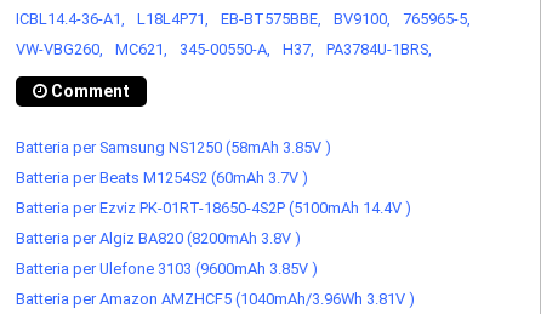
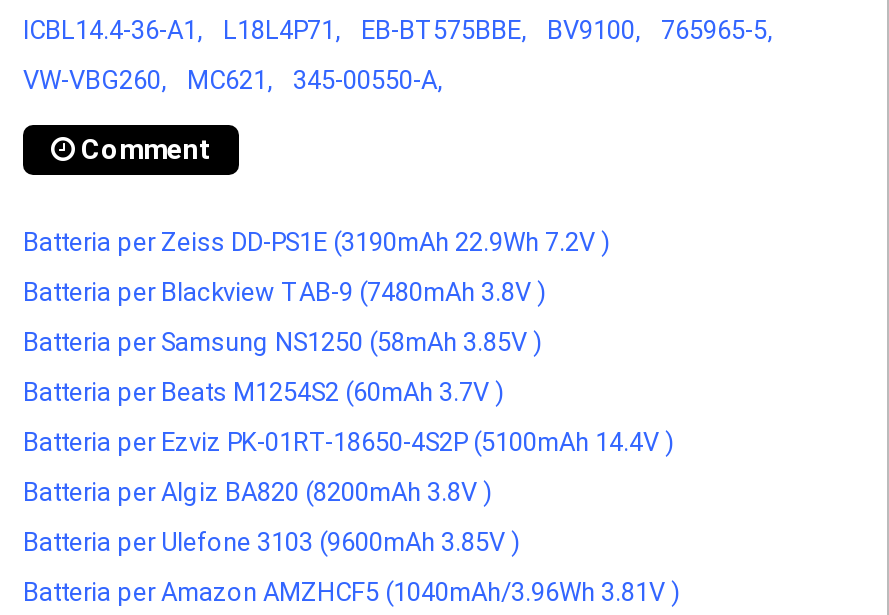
[283,39,432,58] H37, | PA3784U-1BRS, -> none
none -> [23,226,611,306] Batteria per Zeiss DD-PS1E (3190mAh 22.9Wh 7.2V ) | Batteria per Blackview TAB-9 (7480mAh 3.8V )

